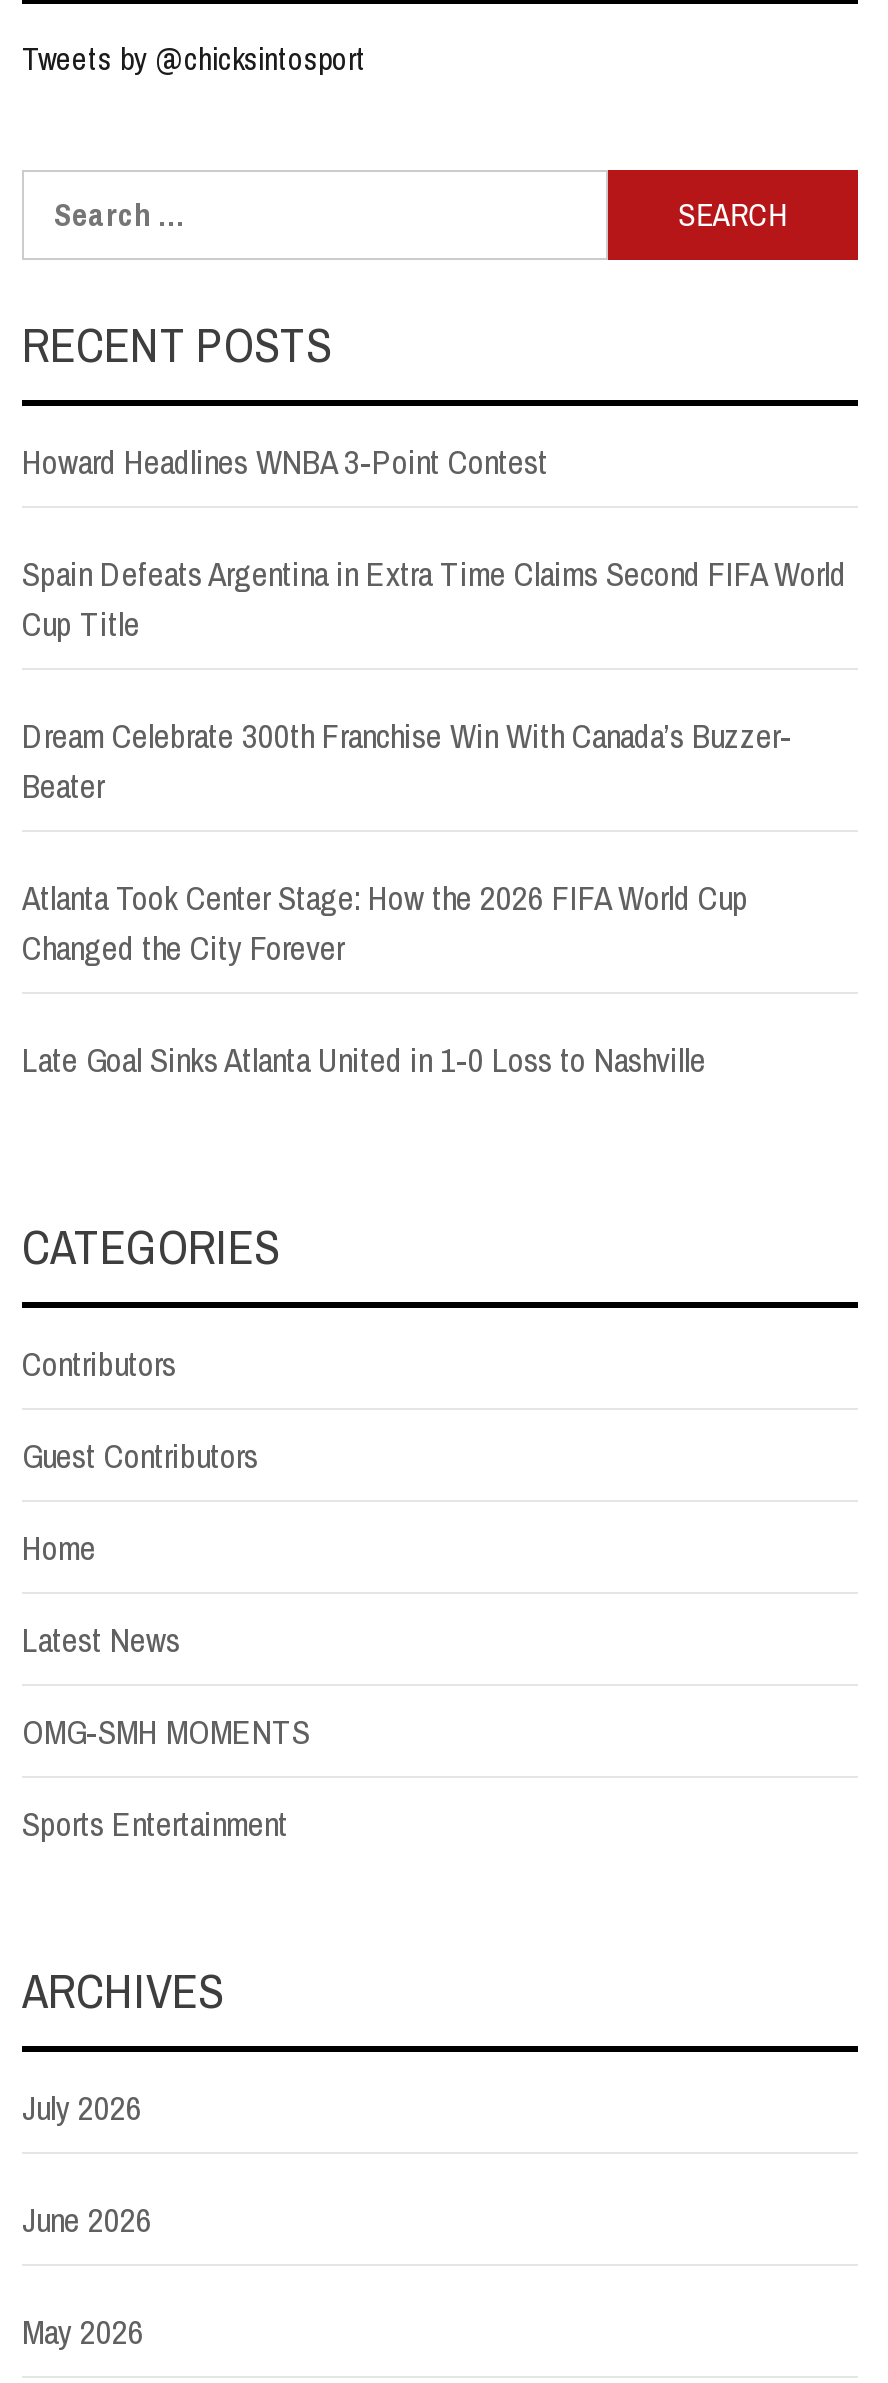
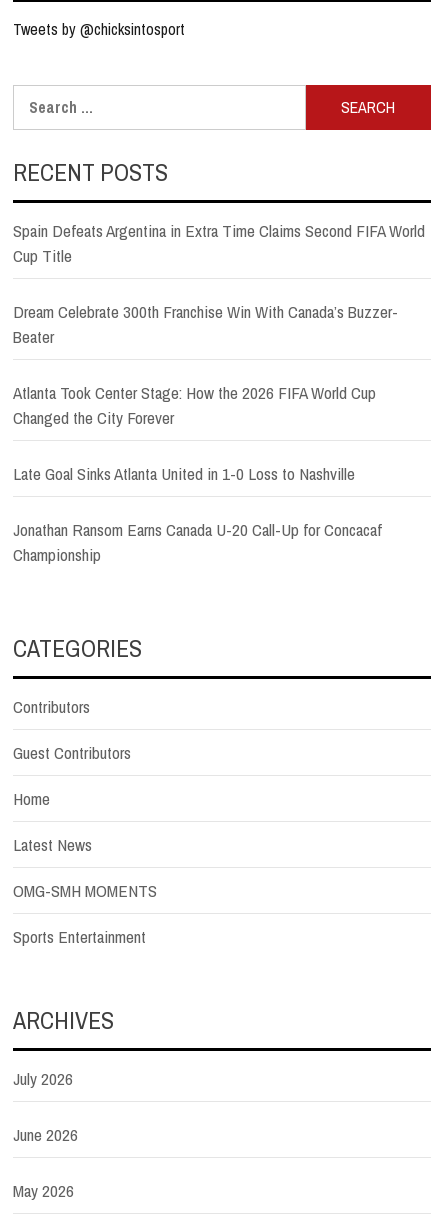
[22,437,548,483] Howard Headlines WNBA 3-Point Contest -> none
moved [22,549,846,1081] -> [13,219,425,485]: Spain Defeats Argentina in Extra Time Claims Second FIFA World | Cup Title | Dream Celebrate 300th Franchise Win With Canada’s Buzzer- | Beater | Atlanta Took Center Stage: How the 2026 FIFA World Cup | Changed the City Forever | Late Goal Sinks Atlanta United in 1-0 Loss to Nashville
none -> [13,518,382,566] Jonathan Ransom Earns Canada U-20 Call-Up for Concacaf | Championship

